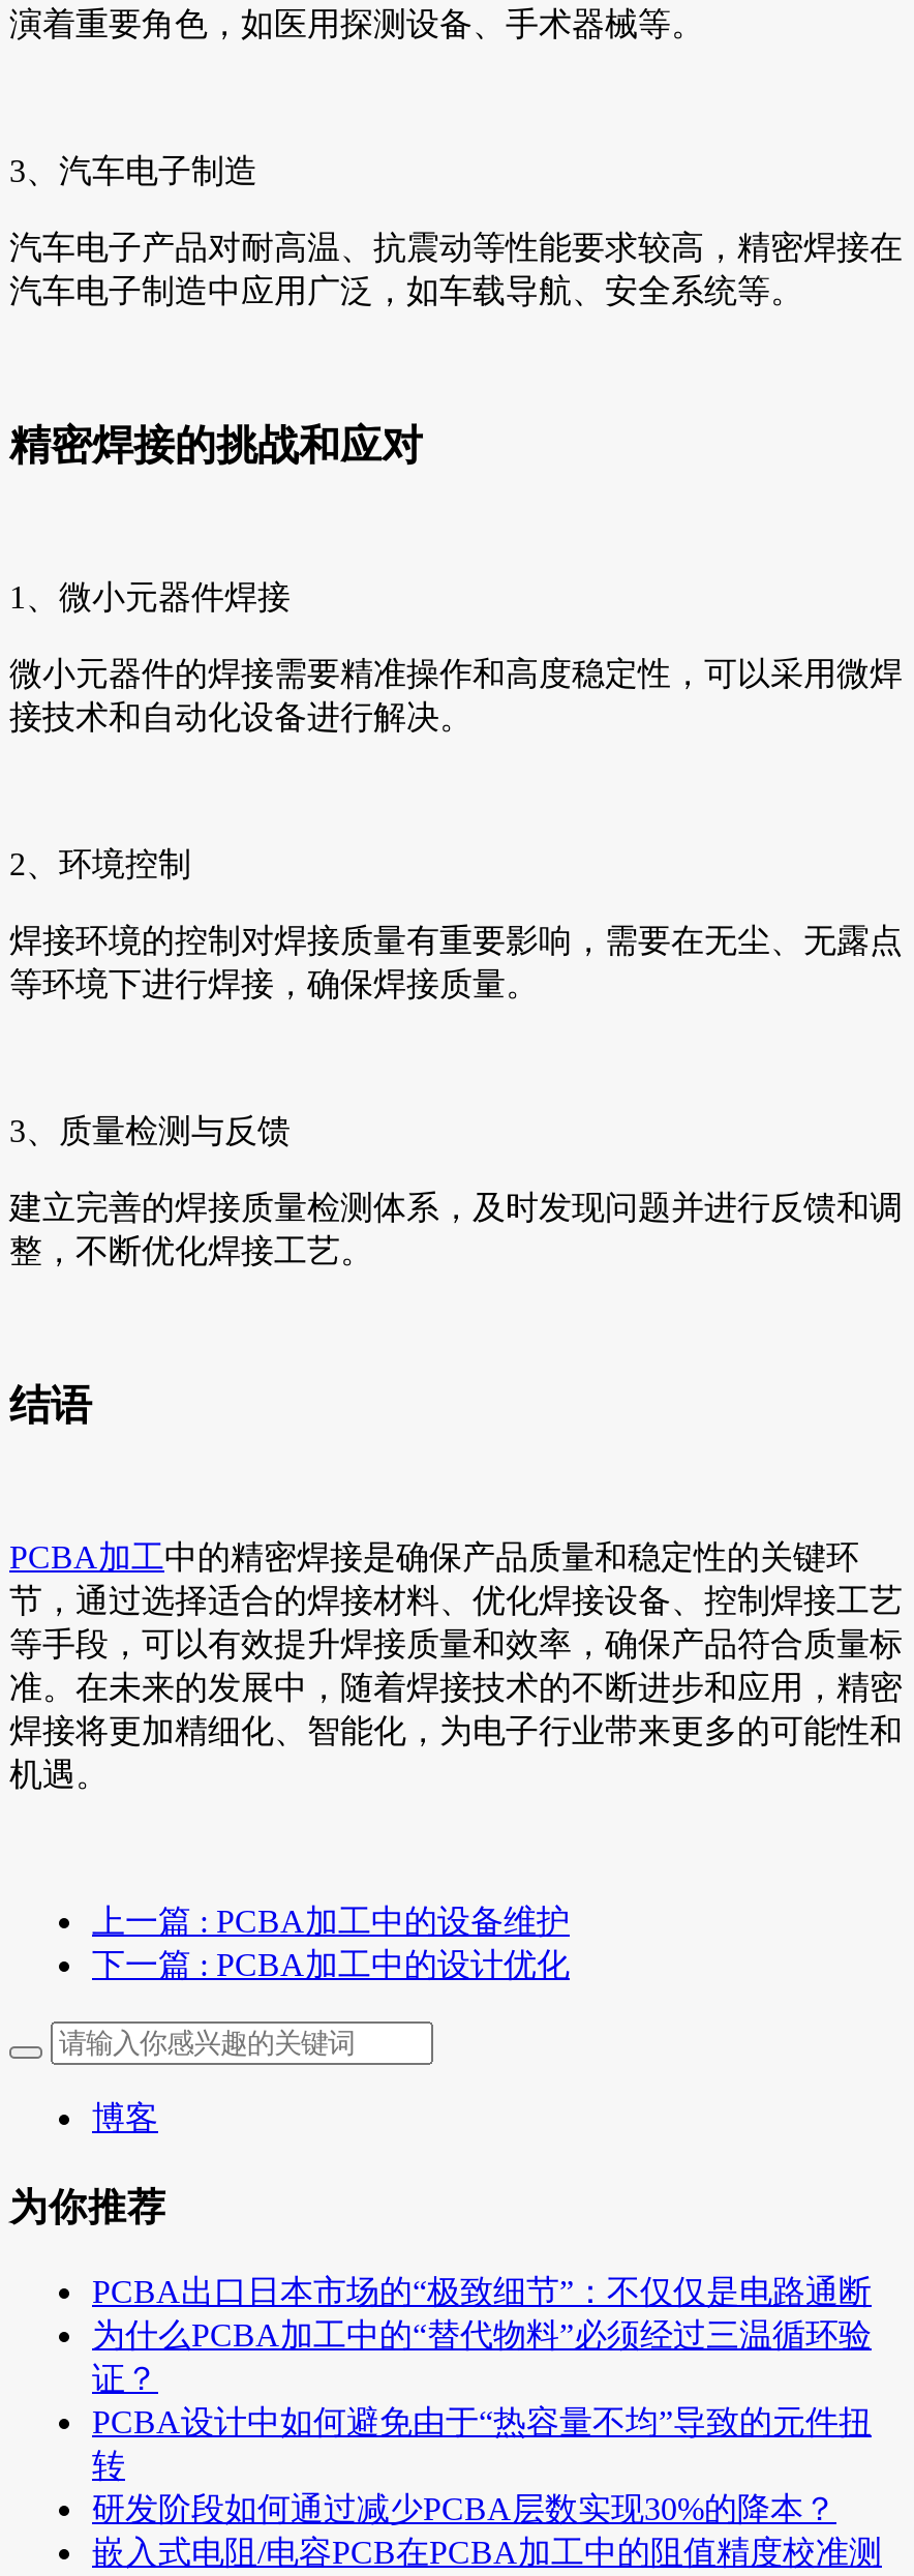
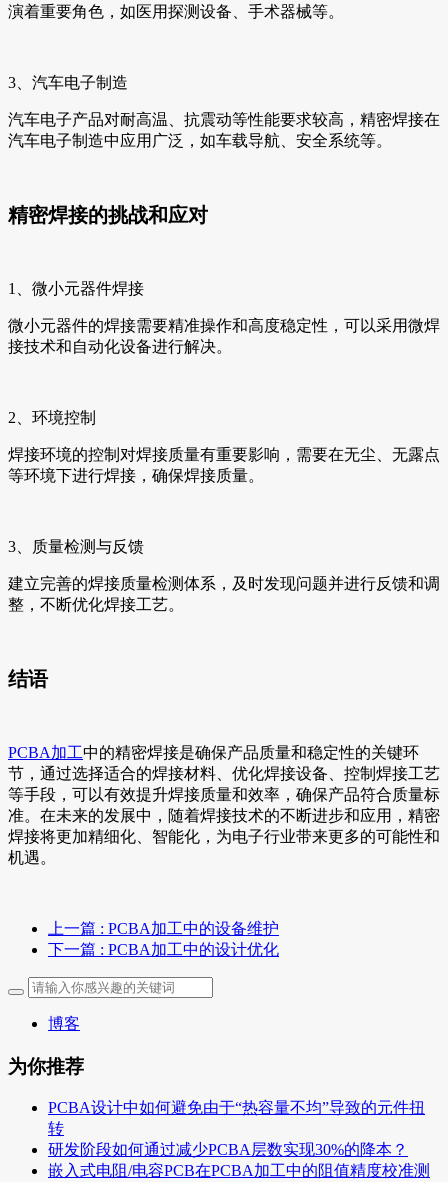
[92,2274,872,2396] PCBA出口日本市场的“极致细节”：不仅仅是电路通断 | 为什么PCBA加工中的“替代物料”必须经过三温循环验 | 证？ -> none

